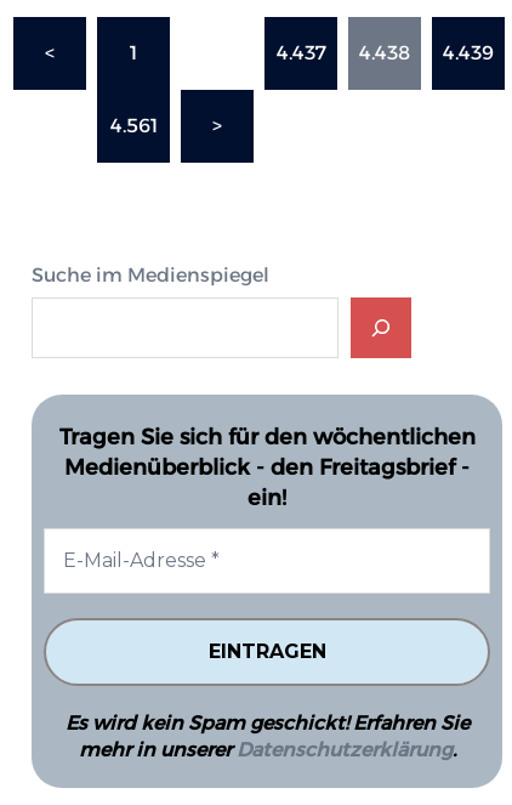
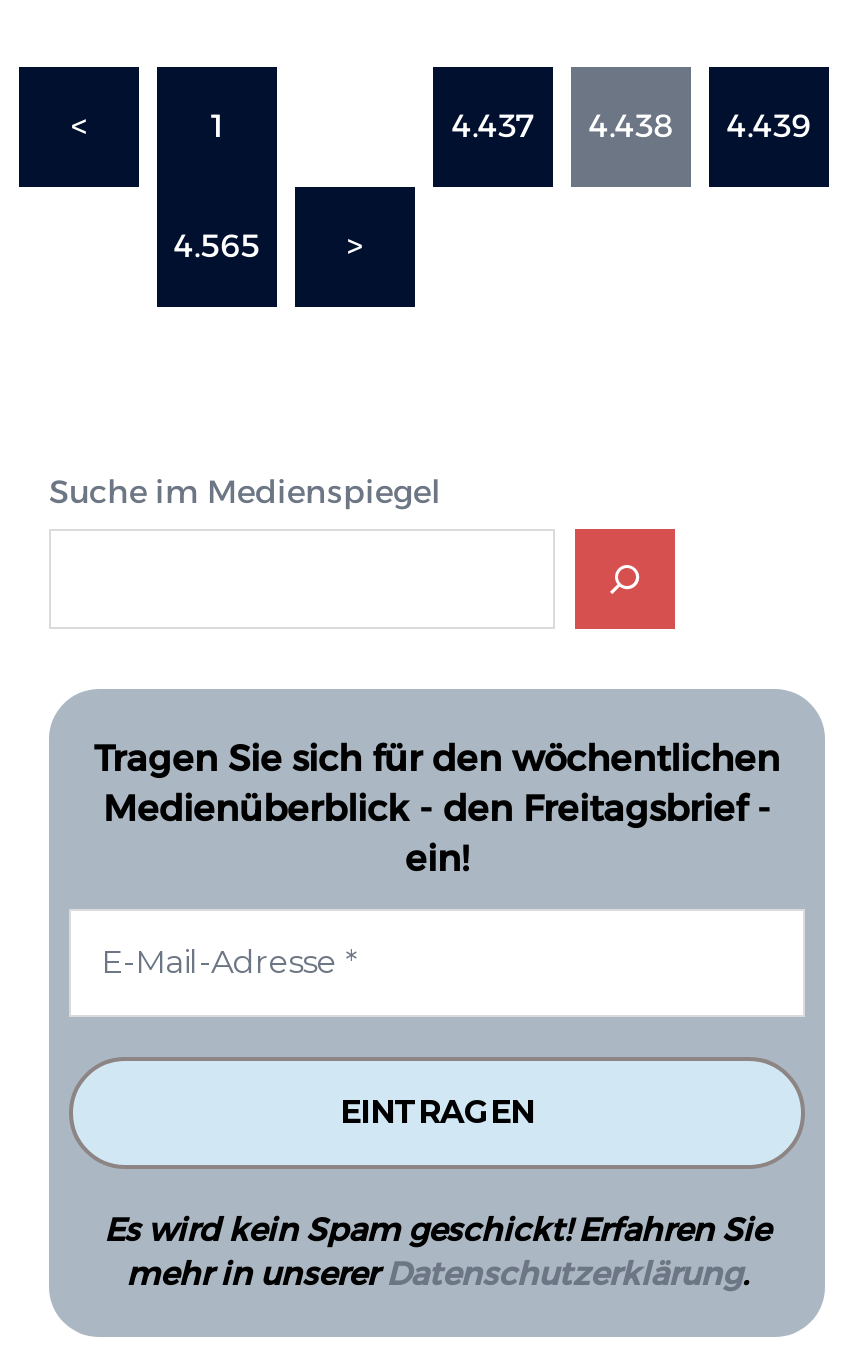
[110,114,157,137] 4.561 -> [174,227,260,265] 4.565

